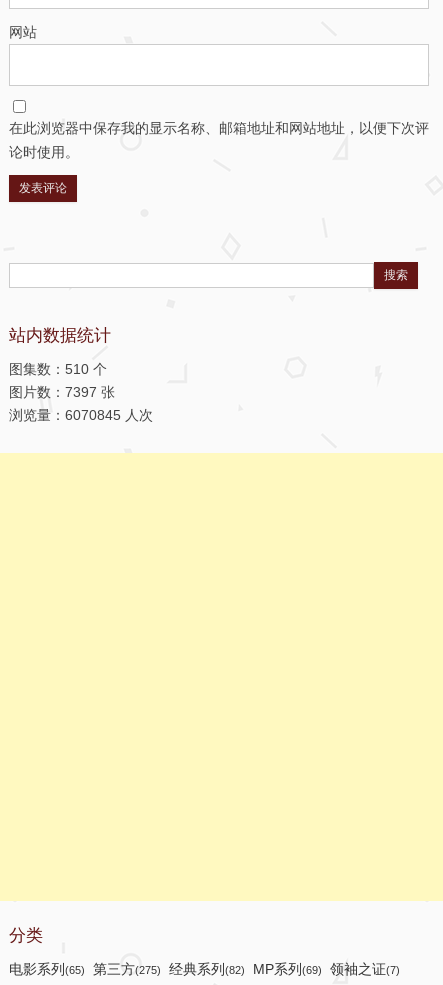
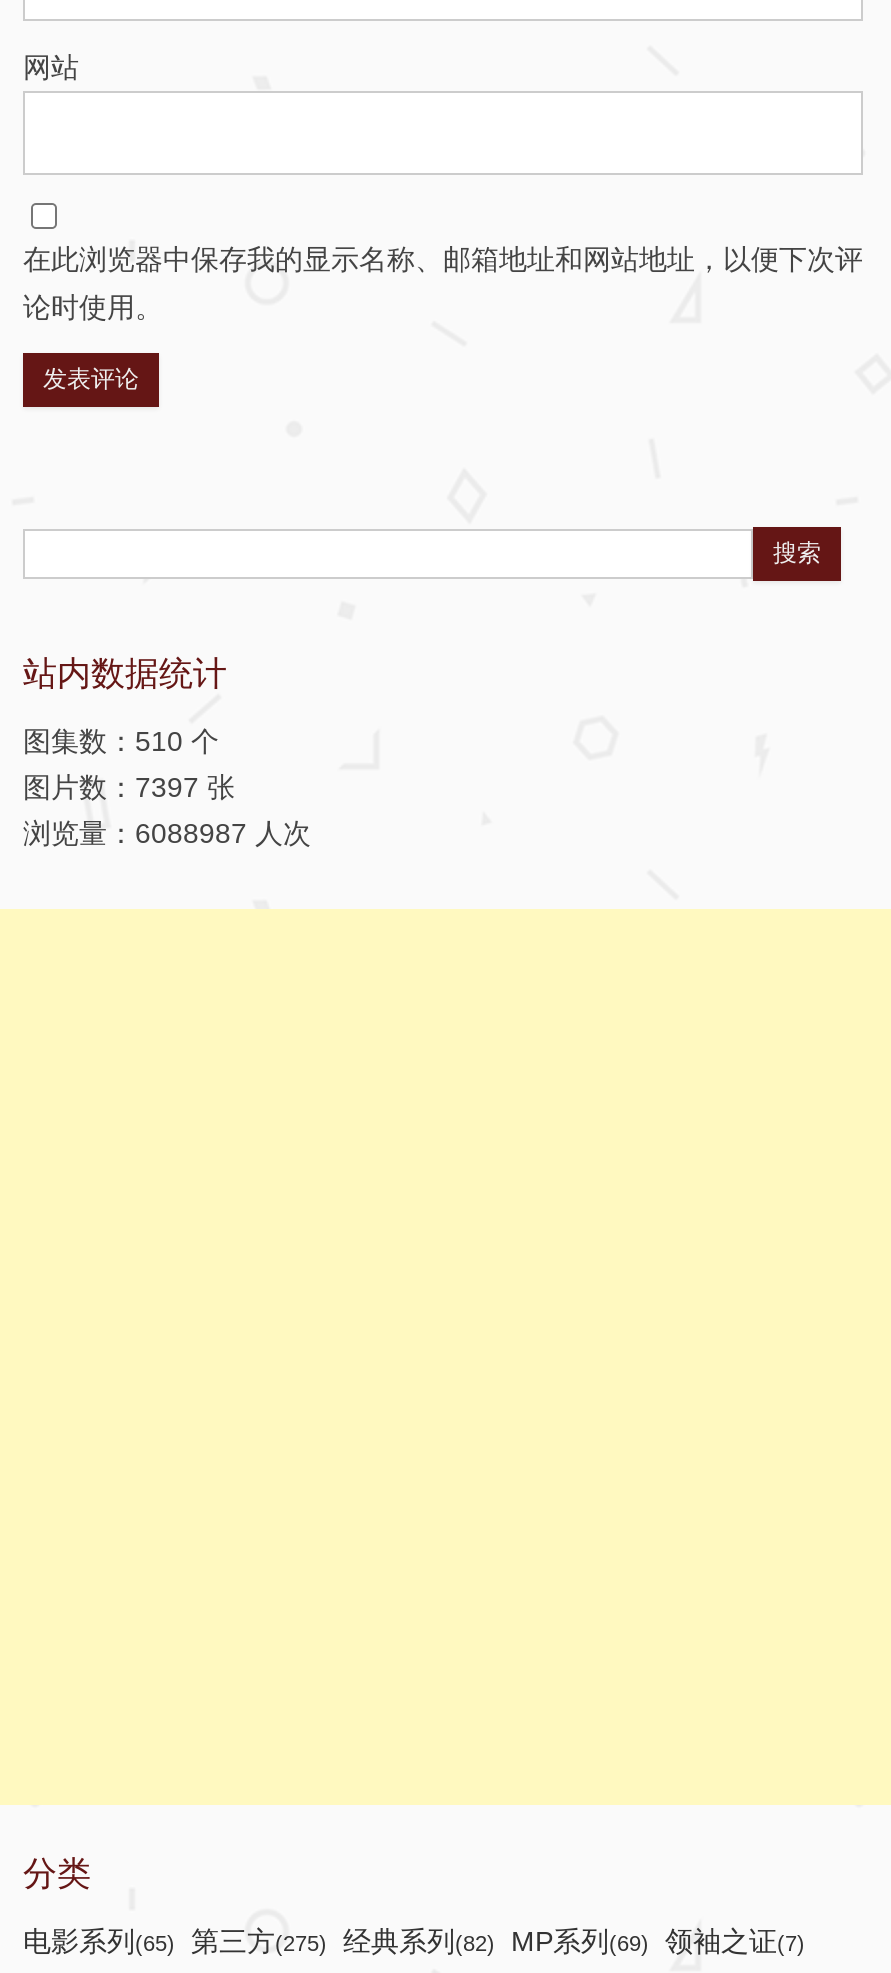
[9,407,153,423] 浏览量：6070845 人次 -> [23,817,311,849] 浏览量：6088987 人次

